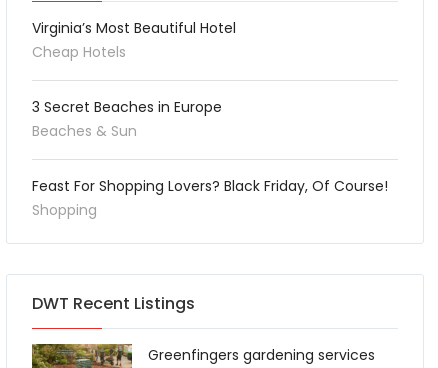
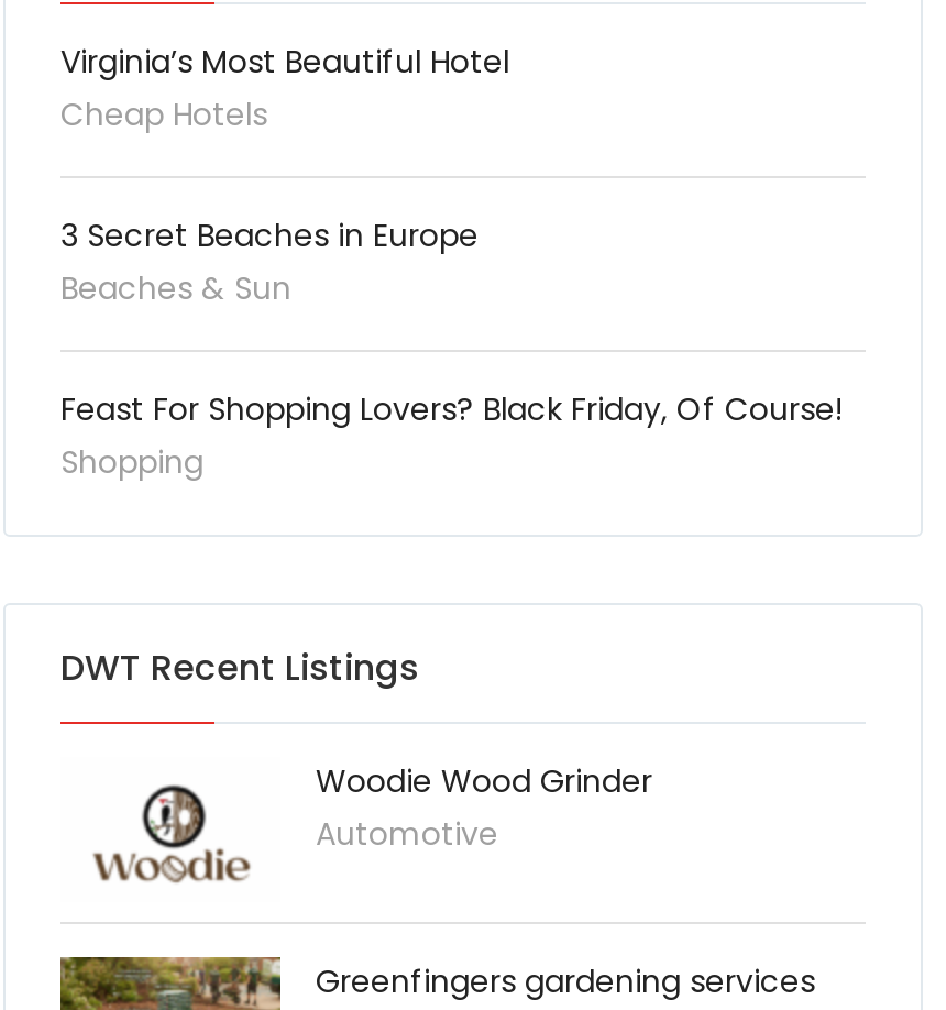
none -> [91,759,652,885] [image] | Woodie Wood Grinder | Automotive

